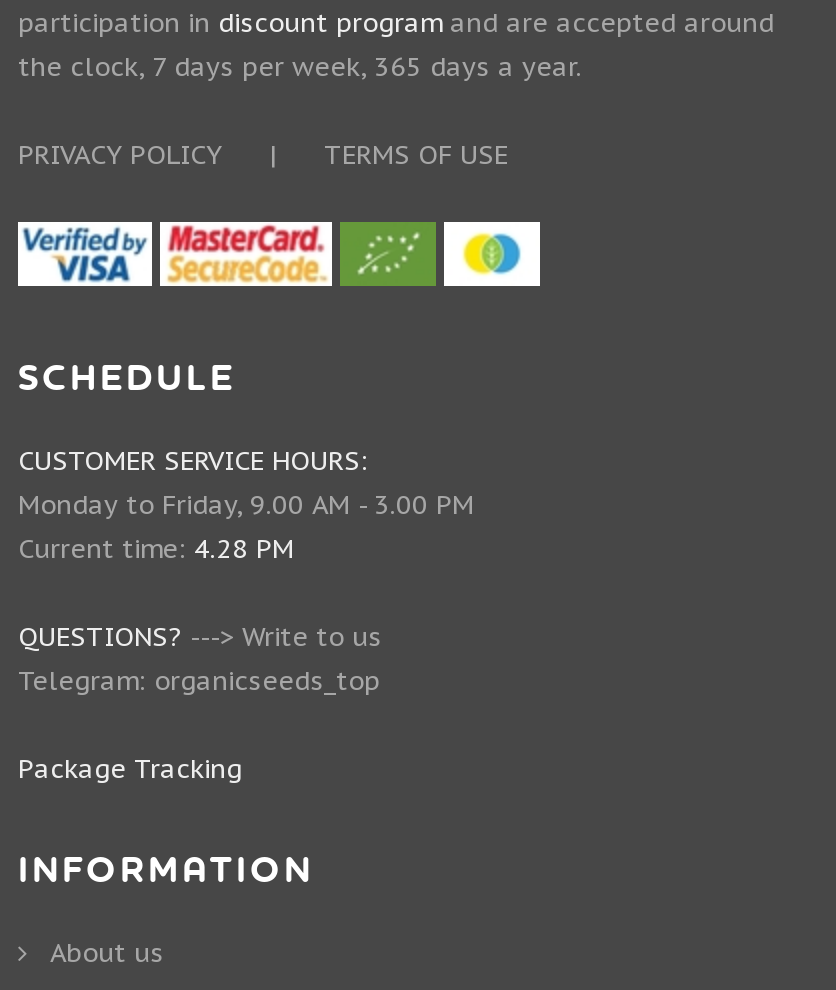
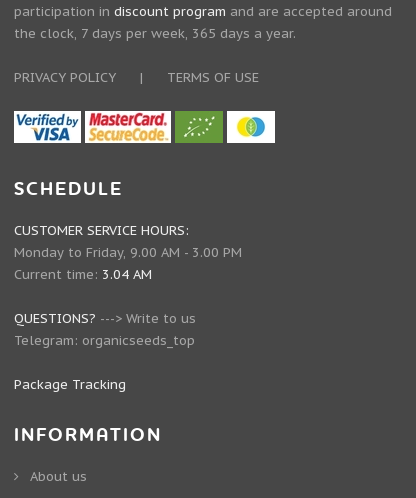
[18,532,294,566] Current time: 4.28 PM -> [14,266,152,283] Current time: 3.04 AM

